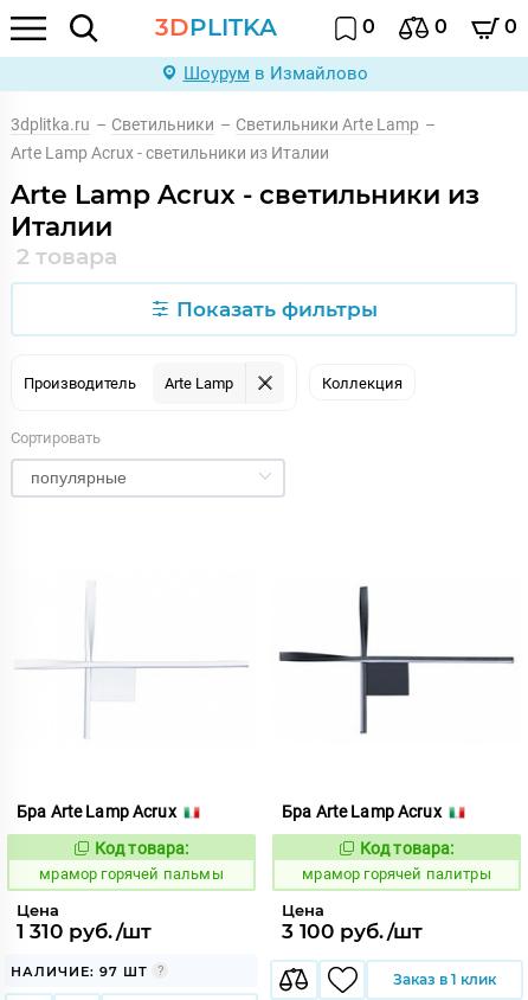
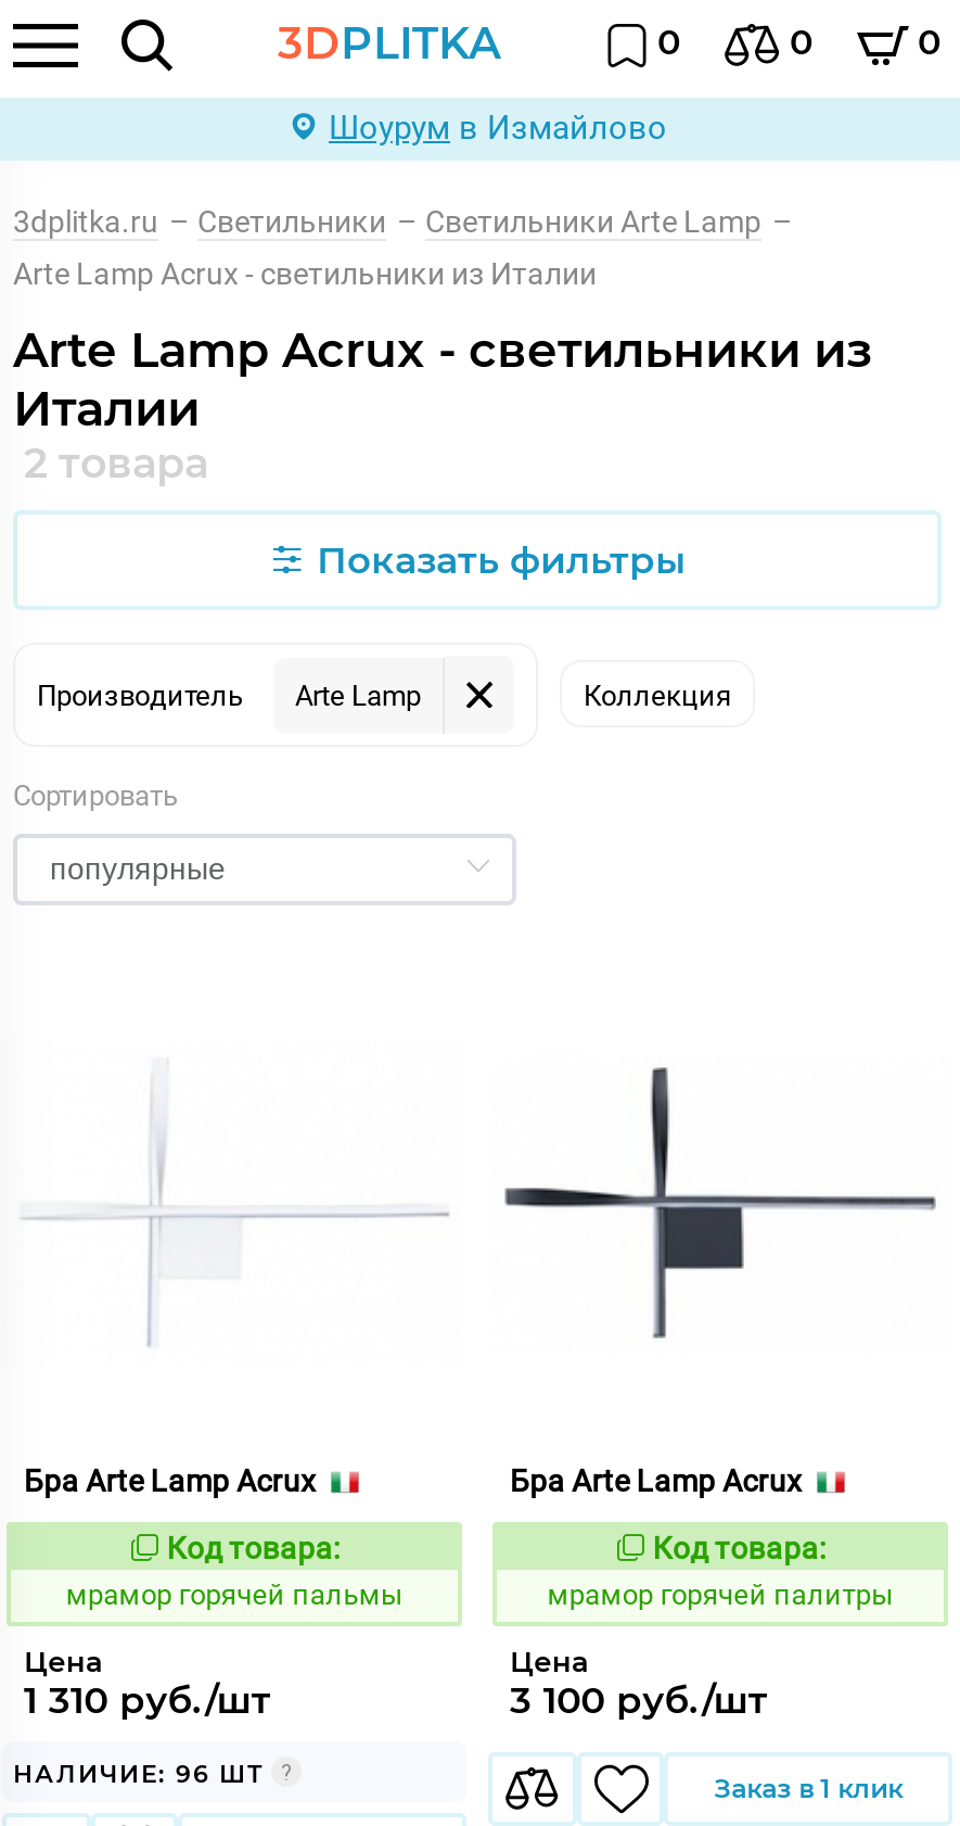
[11,963,148,980] НАЛИЧИЕ: 97 ШТ -> [13,1759,265,1789] НАЛИЧИЕ: 96 ШТ

